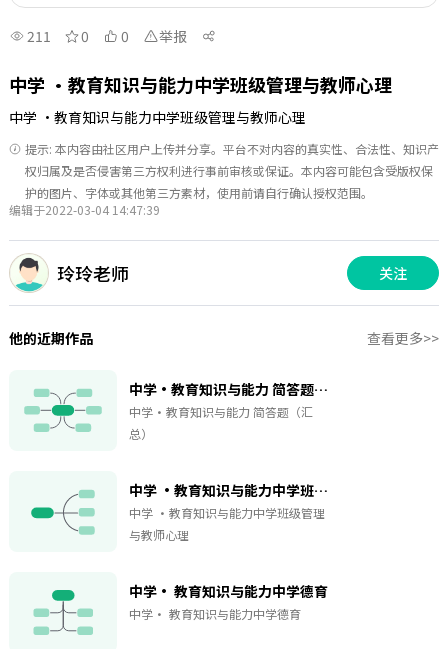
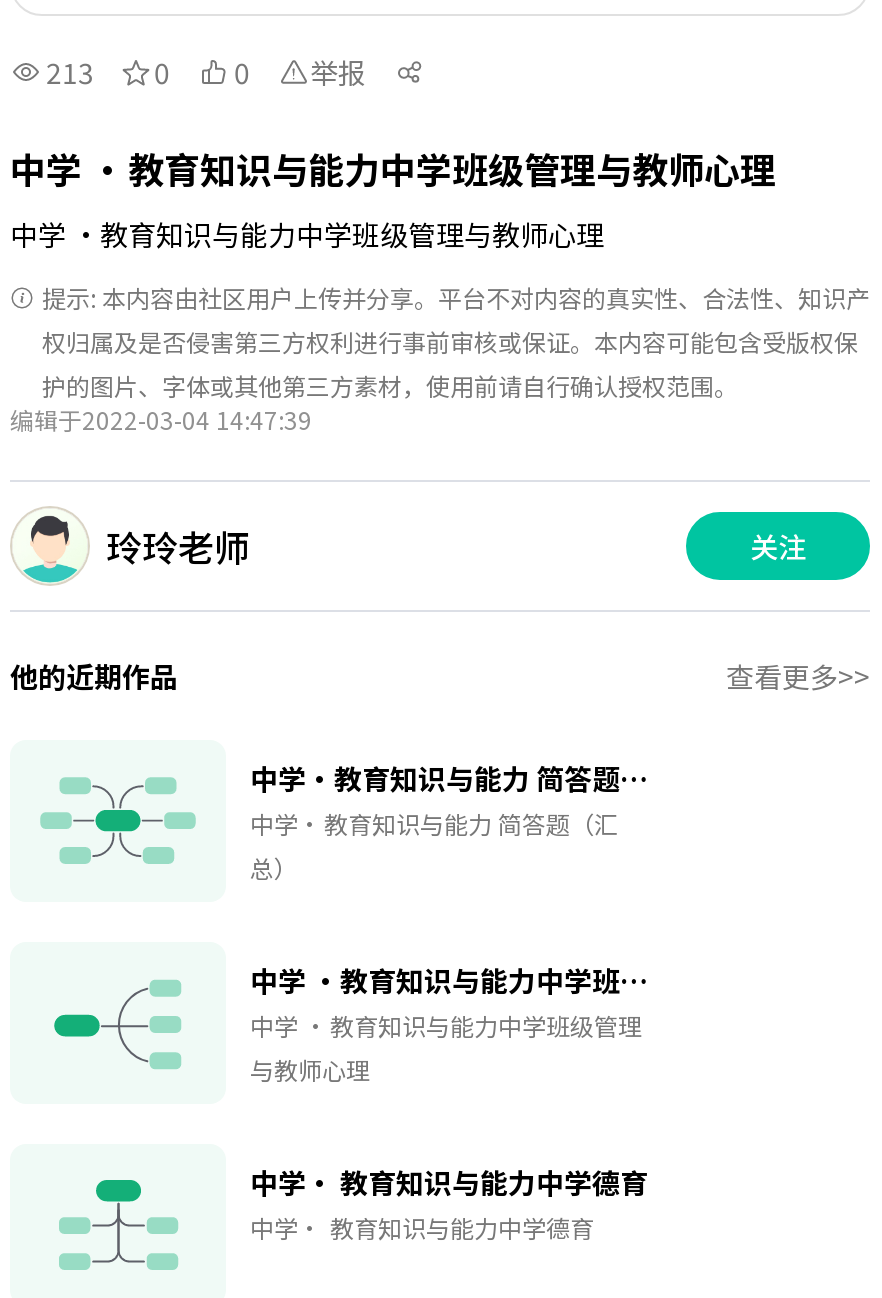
[27,26,187,46] 211 0 0 举报 -> [46,52,366,92] 213 0 0 举报

